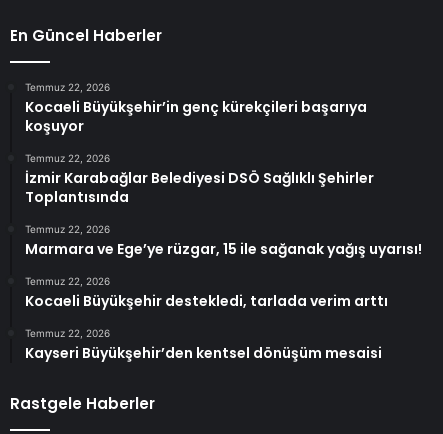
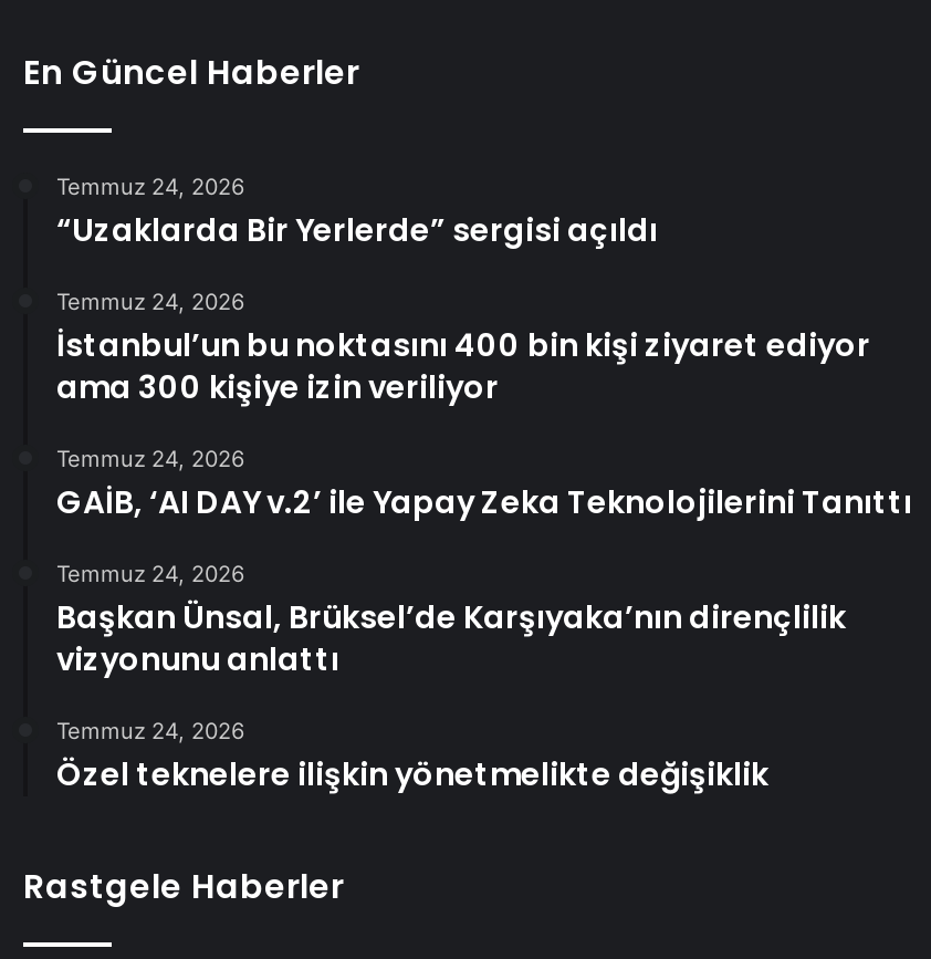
[25,80,367,135] Temmuz 22, 2026 | Kocaeli Büyükşehir’in genç kürekçileri başarıya | koşuyor -> [56,171,658,251] Temmuz 24, 2026 | “Uzaklarda Bir Yerlerde” sergisi açıldı
[25,151,374,206] Temmuz 22, 2026 | İzmir Karabağlar Belediyesi DSÖ Sağlıklı Şehirler | Toplantısında -> [56,286,870,408] Temmuz 24, 2026 | İstanbul’un bu noktasını 400 bin kişi ziyaret ediyor | ama 300 kişiye izin veriliyor
[25,222,422,258] Temmuz 22, 2026 | Marmara ve Ege’ye rüzgar, 15 ile sağanak yağış uyarısı! -> [56,444,912,523] Temmuz 24, 2026 | GAİB, ‘AI DAY v.2’ ile Yapay Zeka Teknolojilerini Tanıttı
[25,274,388,310] Temmuz 22, 2026 | Kocaeli Büyükşehir destekledi, tarlada verim arttı -> [56,559,846,680] Temmuz 24, 2026 | Başkan Ünsal, Brüksel’de Karşıyaka’nın dirençlilik | vizyonunu anlattı
[25,326,382,362] Temmuz 22, 2026 | Kayseri Büyükşehir’den kentsel dönüşüm mesaisi -> [56,716,768,795] Temmuz 24, 2026 | Özel teknelere ilişkin yönetmelikte değişiklik

